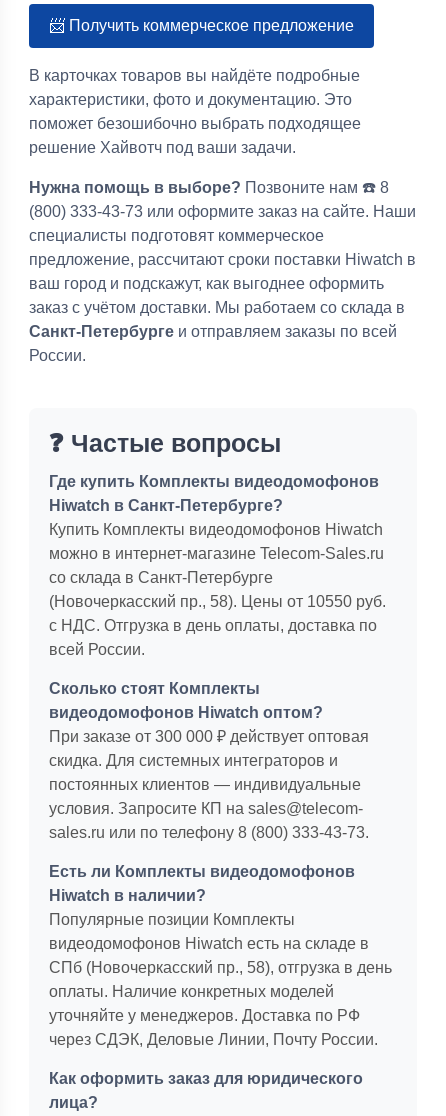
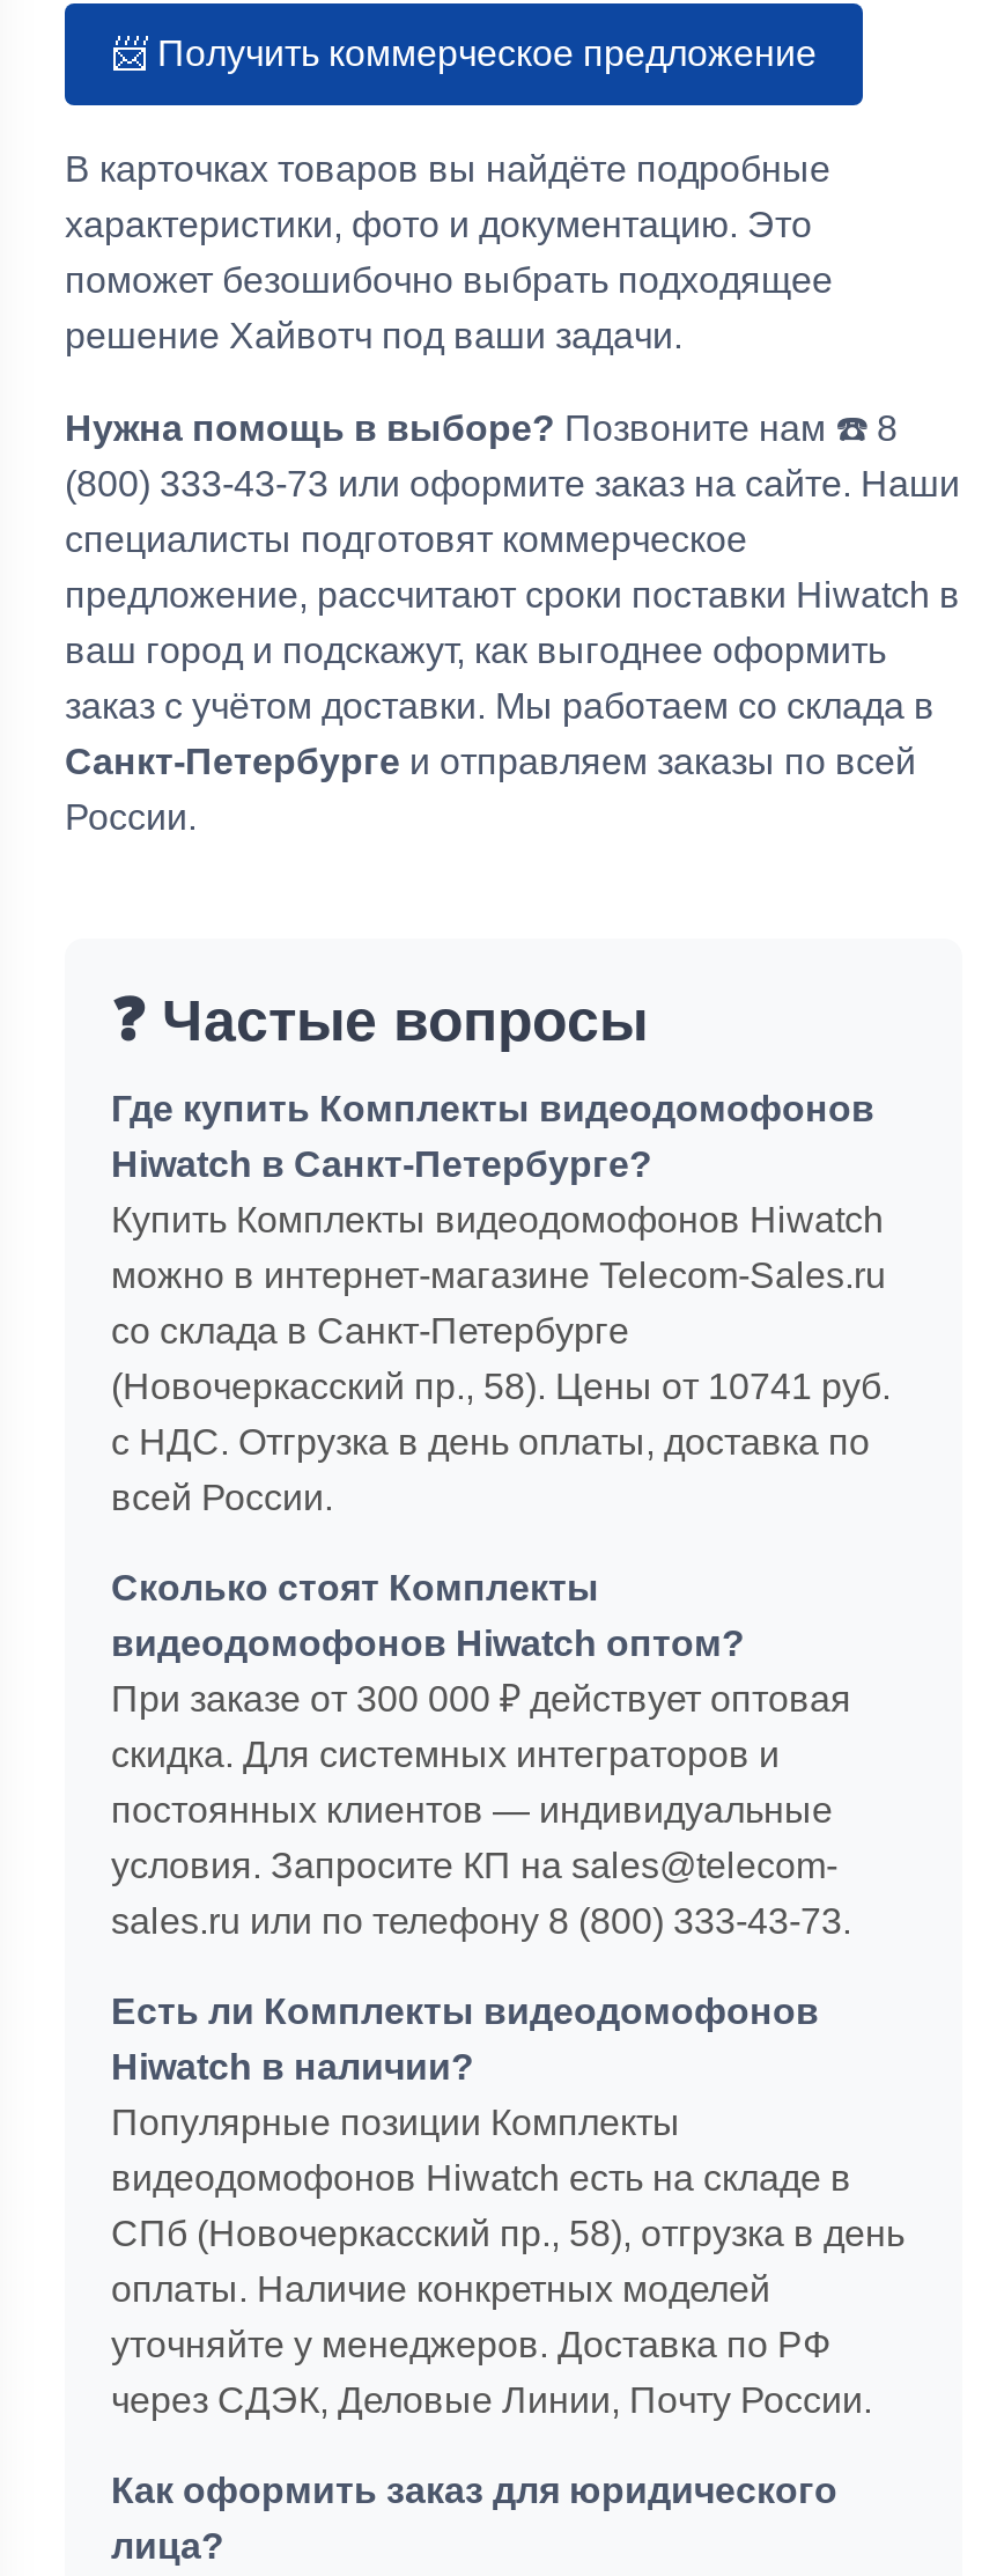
[49,593,386,610] (Новочеркасский пр., 58). Цены от 10550 руб. -> [111,1368,891,1407] (Новочеркасский пр., 58). Цены от 10741 руб.

